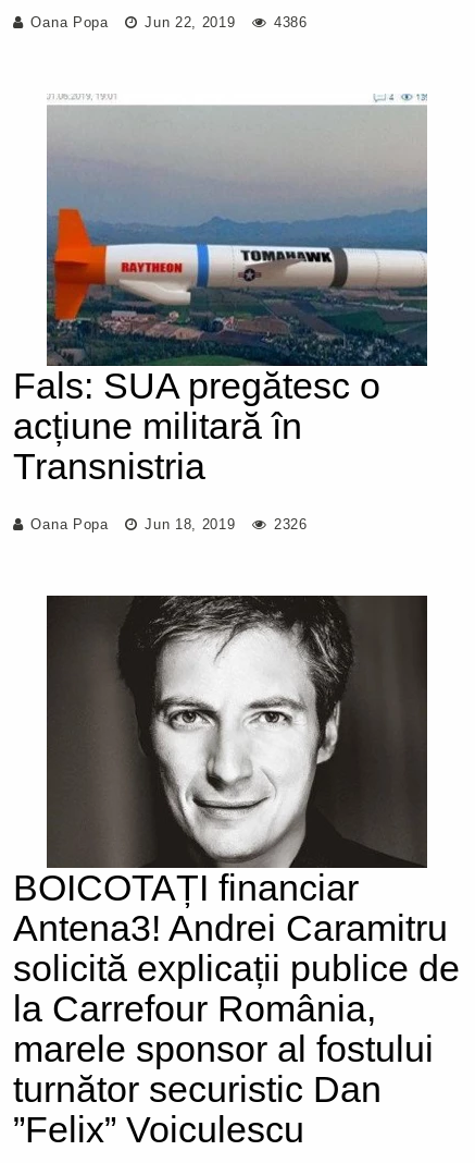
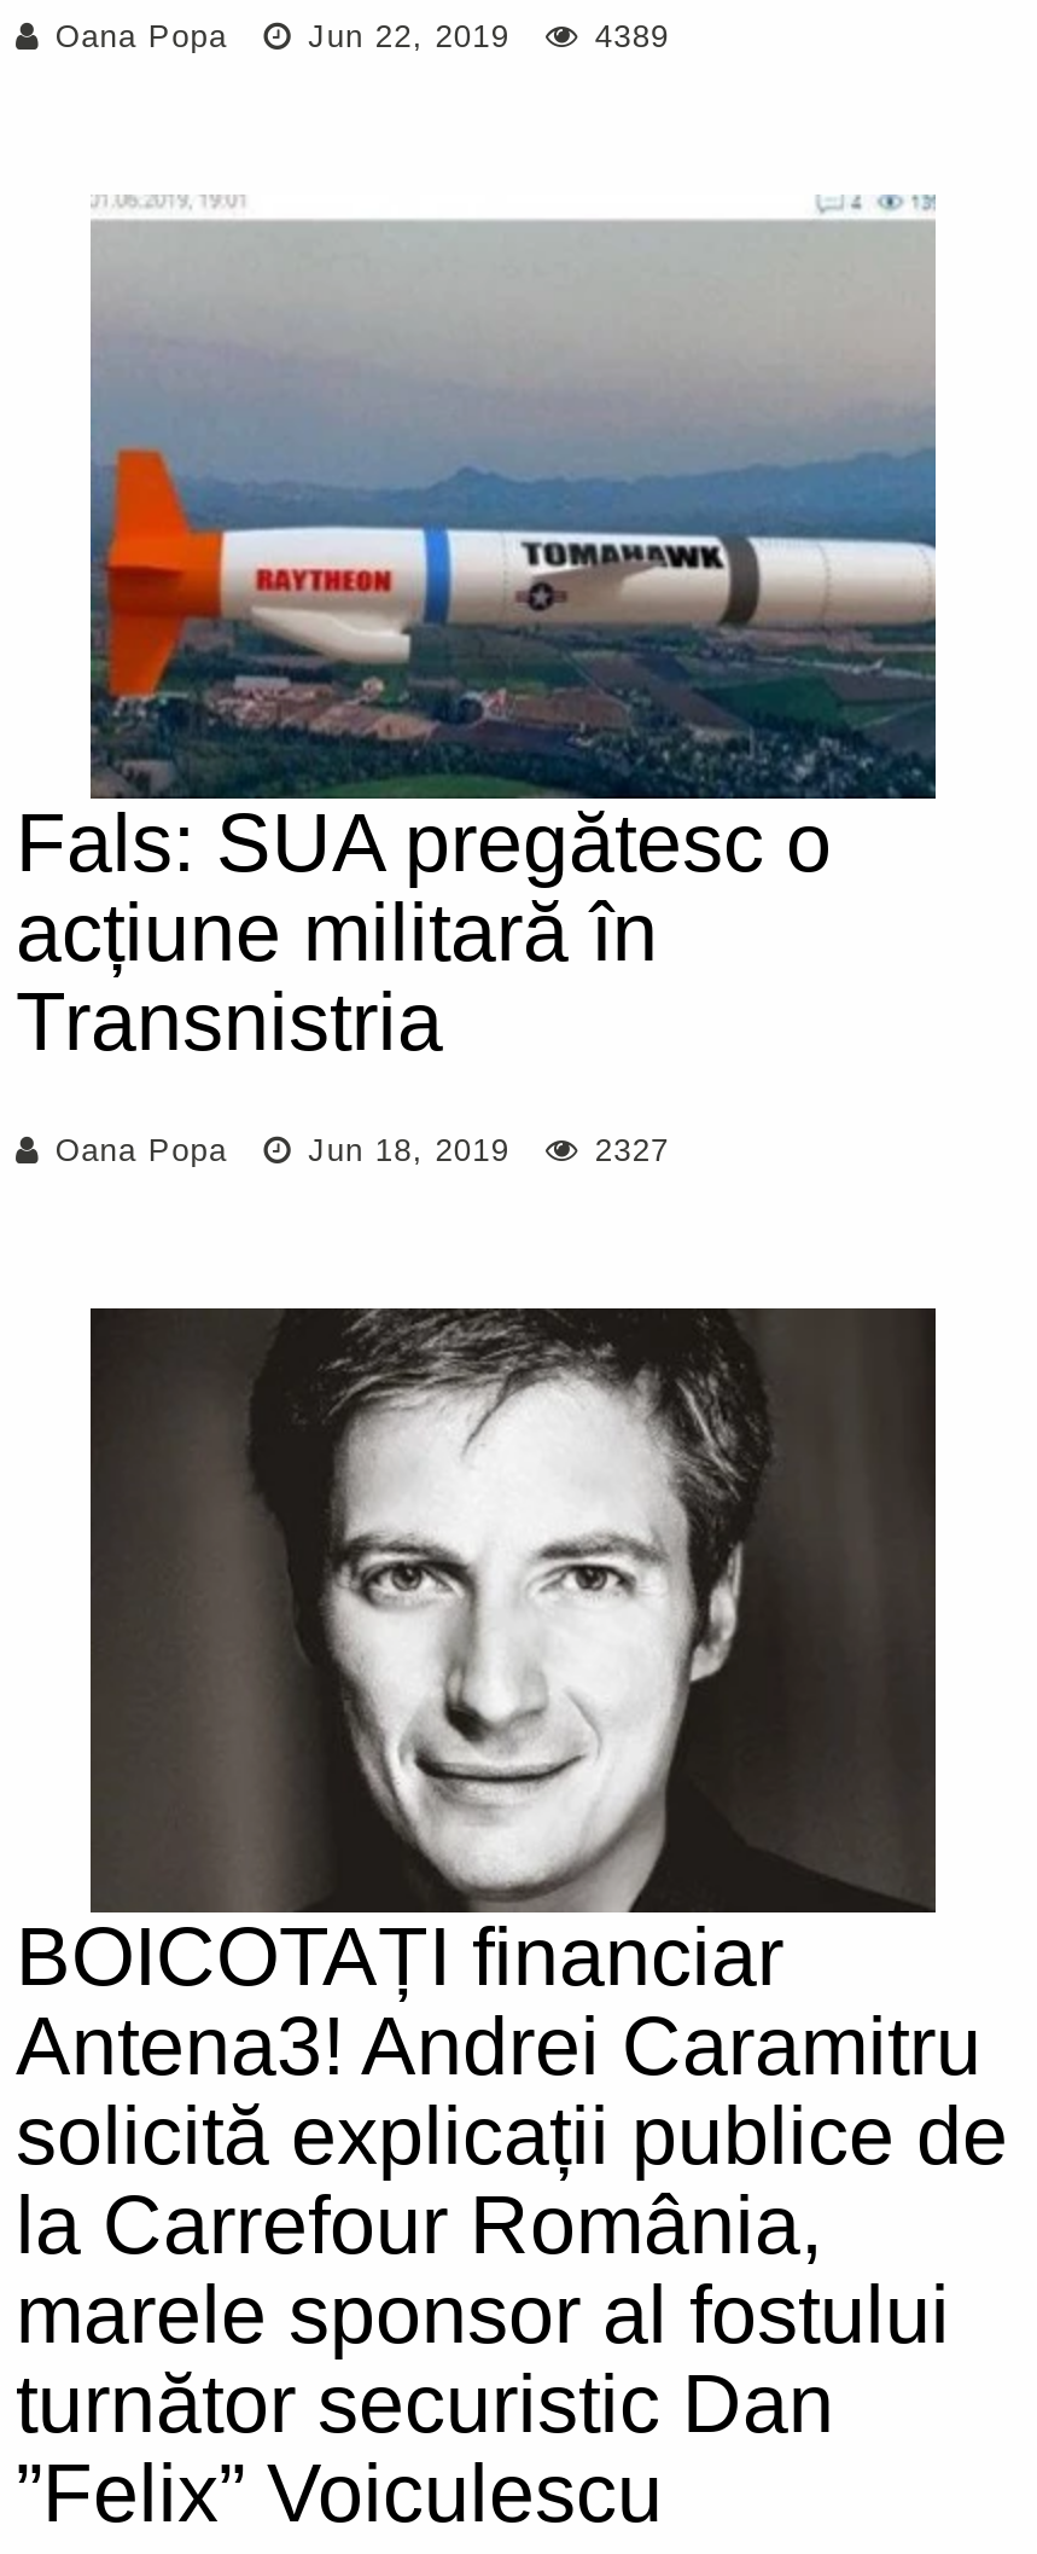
[269,14,307,30] 4386 -> [584,18,669,54] 4389
[269,516,307,532] 2326 -> [584,1132,669,1168] 2327

